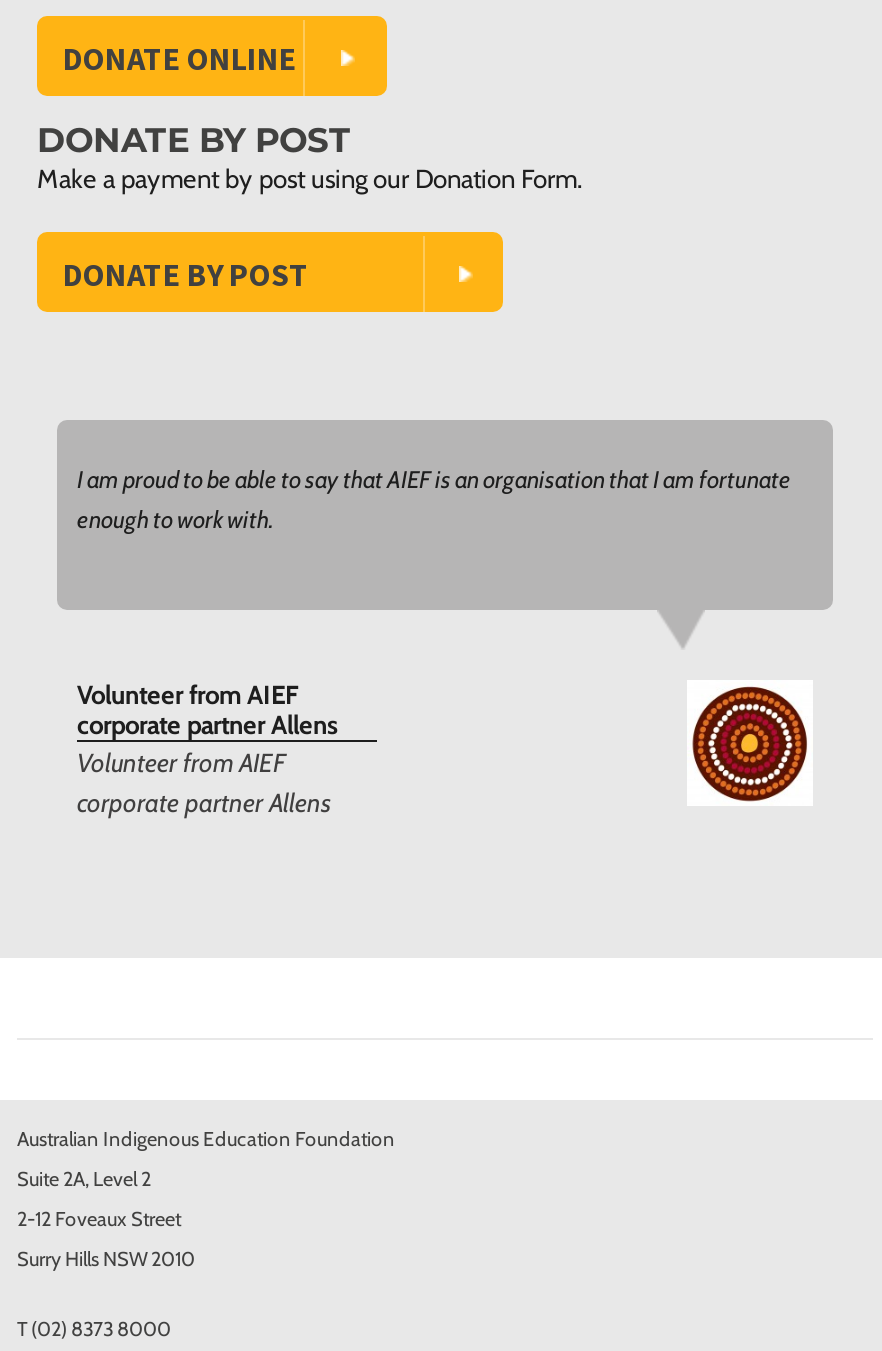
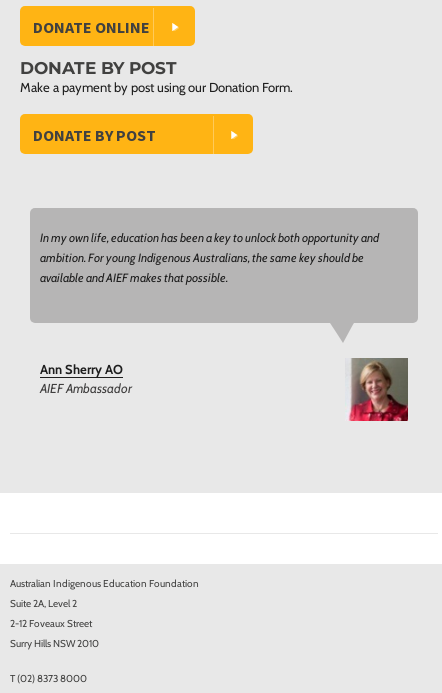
[77,464,791,534] I am proud to be able to say that AIEF is an organisation that I am fortunate | enough to work with. -> [40,230,379,285] In my own life, education has been a key to unlock both opportunity and | ambition. For young Indigenous Australians, the same key should be | available and AIEF makes that possible.
[77,677,339,817] Volunteer from AIEF | corporate partner Allens | Volunteer from AIEF | corporate partner Allens -> [40,361,132,396] Ann Sherry AO | AIEF Ambassador
[691,686,813,814] [image] -> [348,356,409,422] [image]

